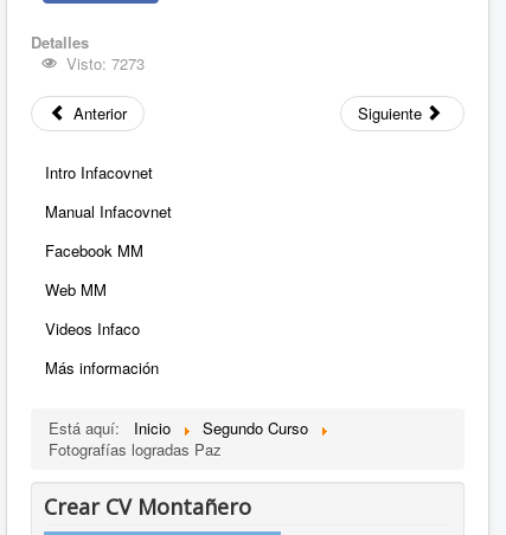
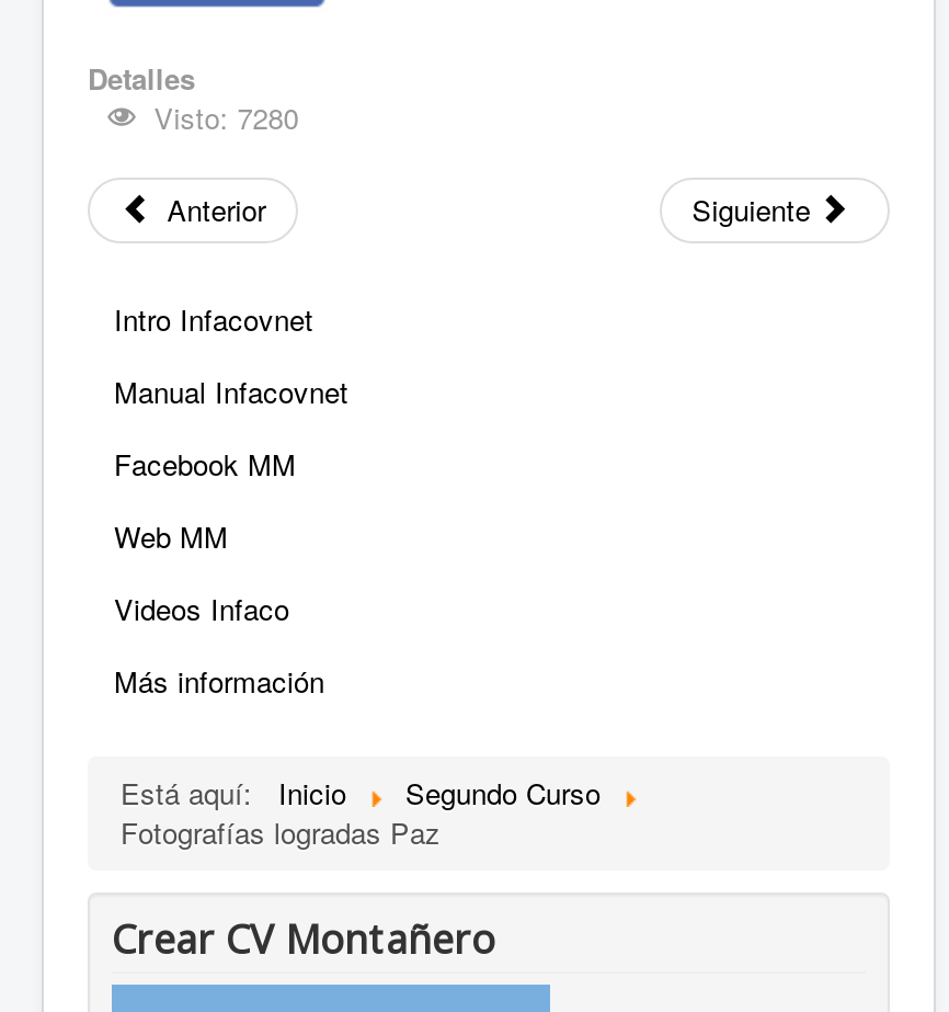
[67,52,145,75] Visto: 7273 -> [154,96,299,138] Visto: 7280

